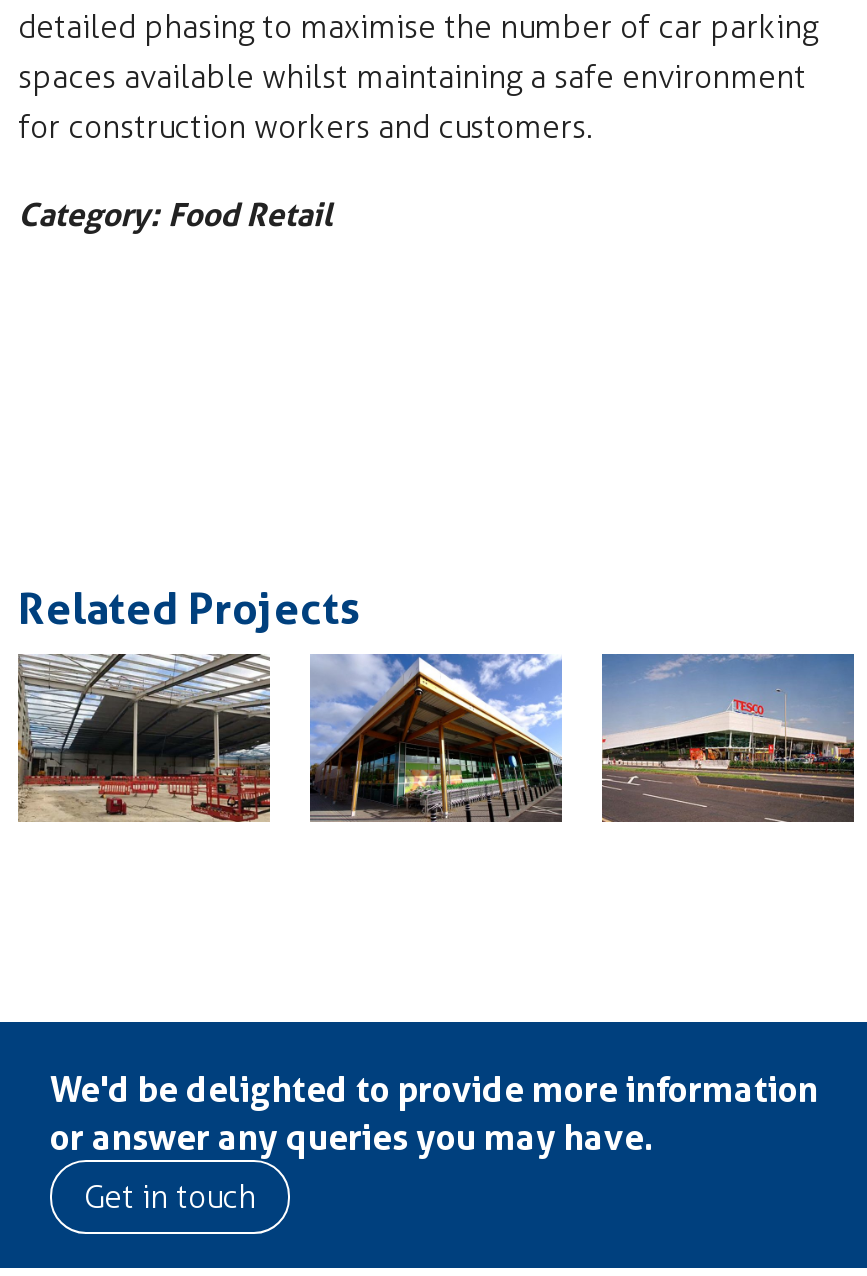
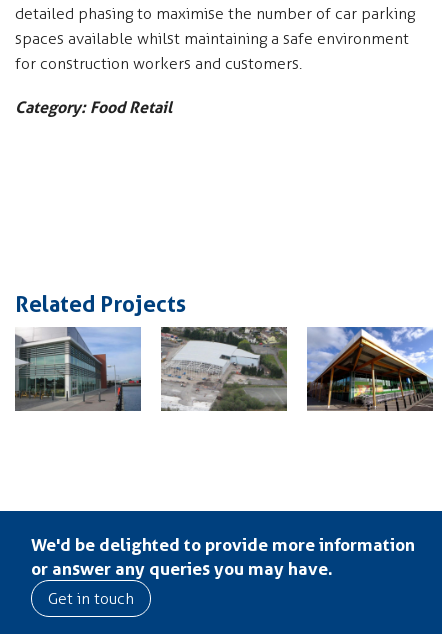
[18,652,272,822] [image] -> [15,327,141,412] [image]
[308,654,562,822] [image] -> [160,326,288,411] [image]
[600,652,856,820] [image] -> [307,327,433,411] [image]

